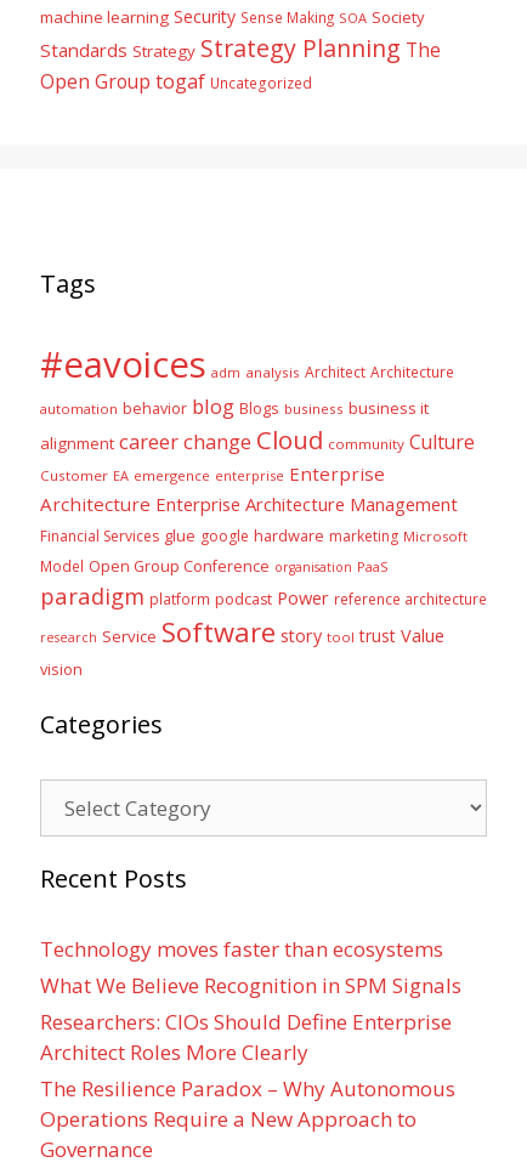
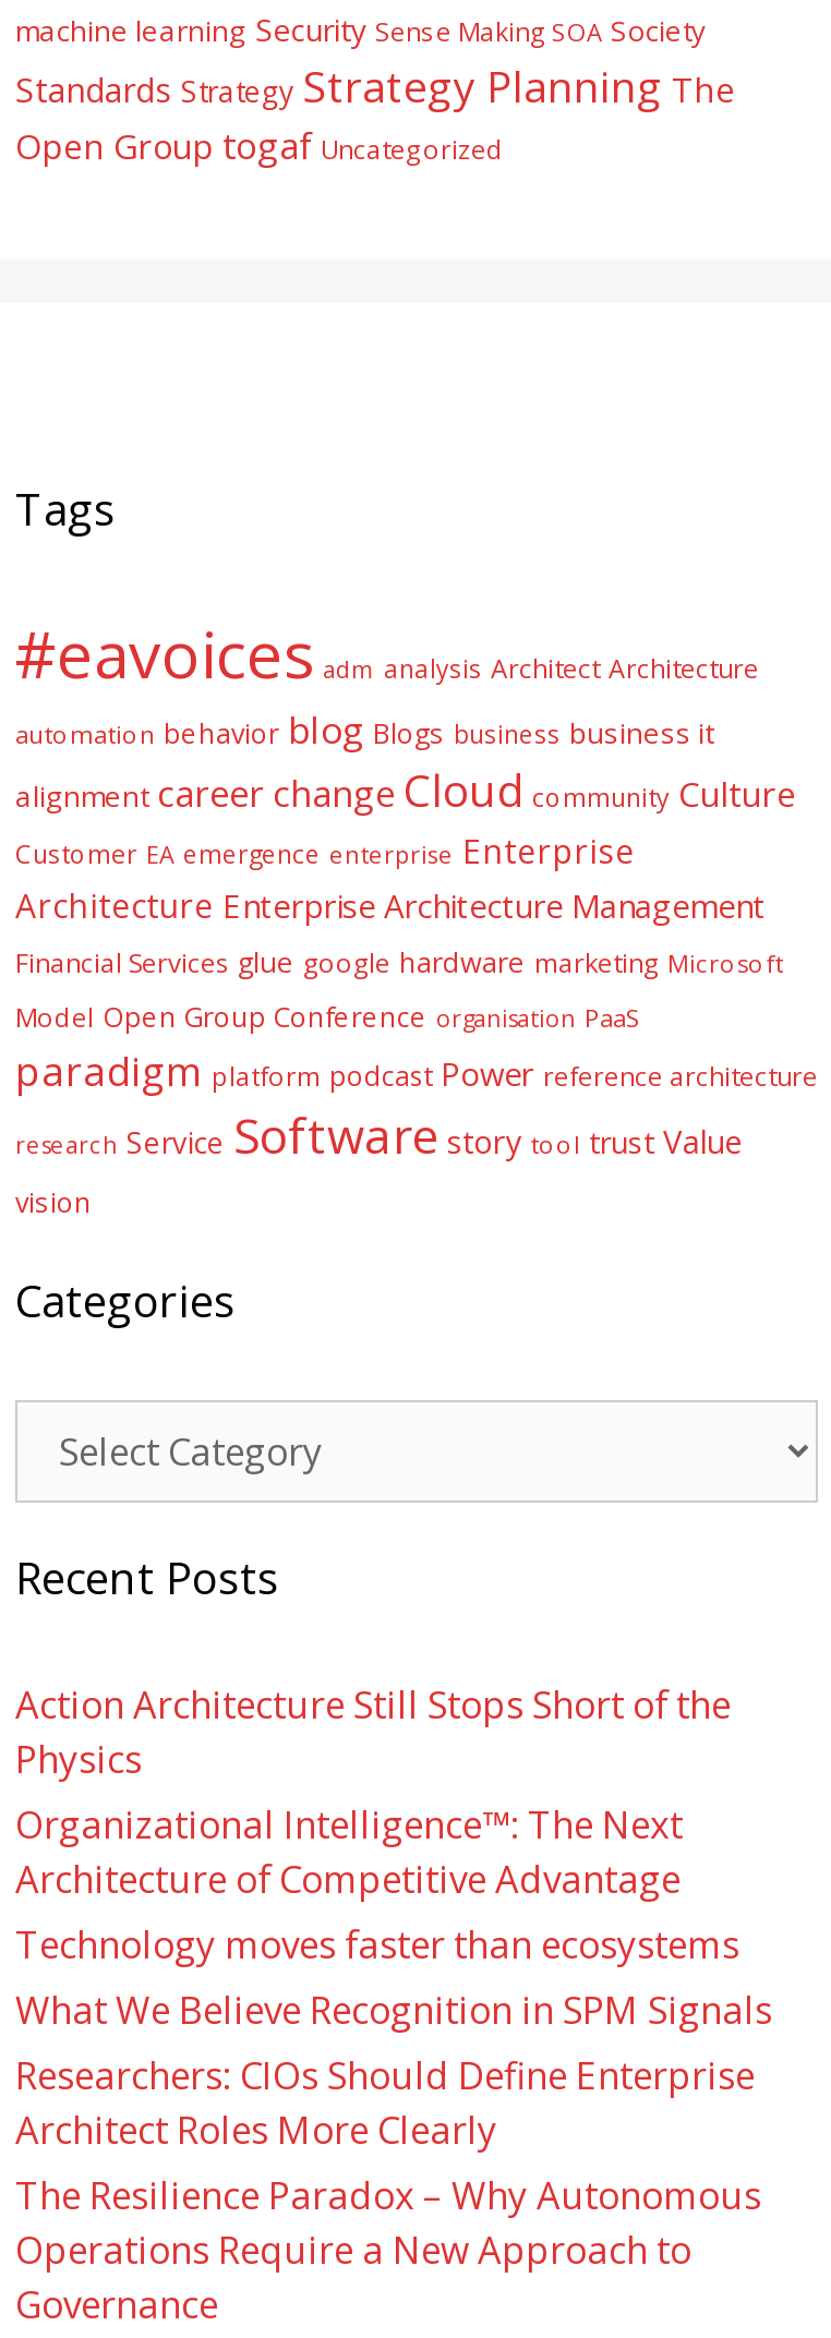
none -> [15,1679,731,1904] Action Architecture Still Stops Short of the | Physics | Organizational Intelligence™: The Next | Architecture of Competitive Advantage

